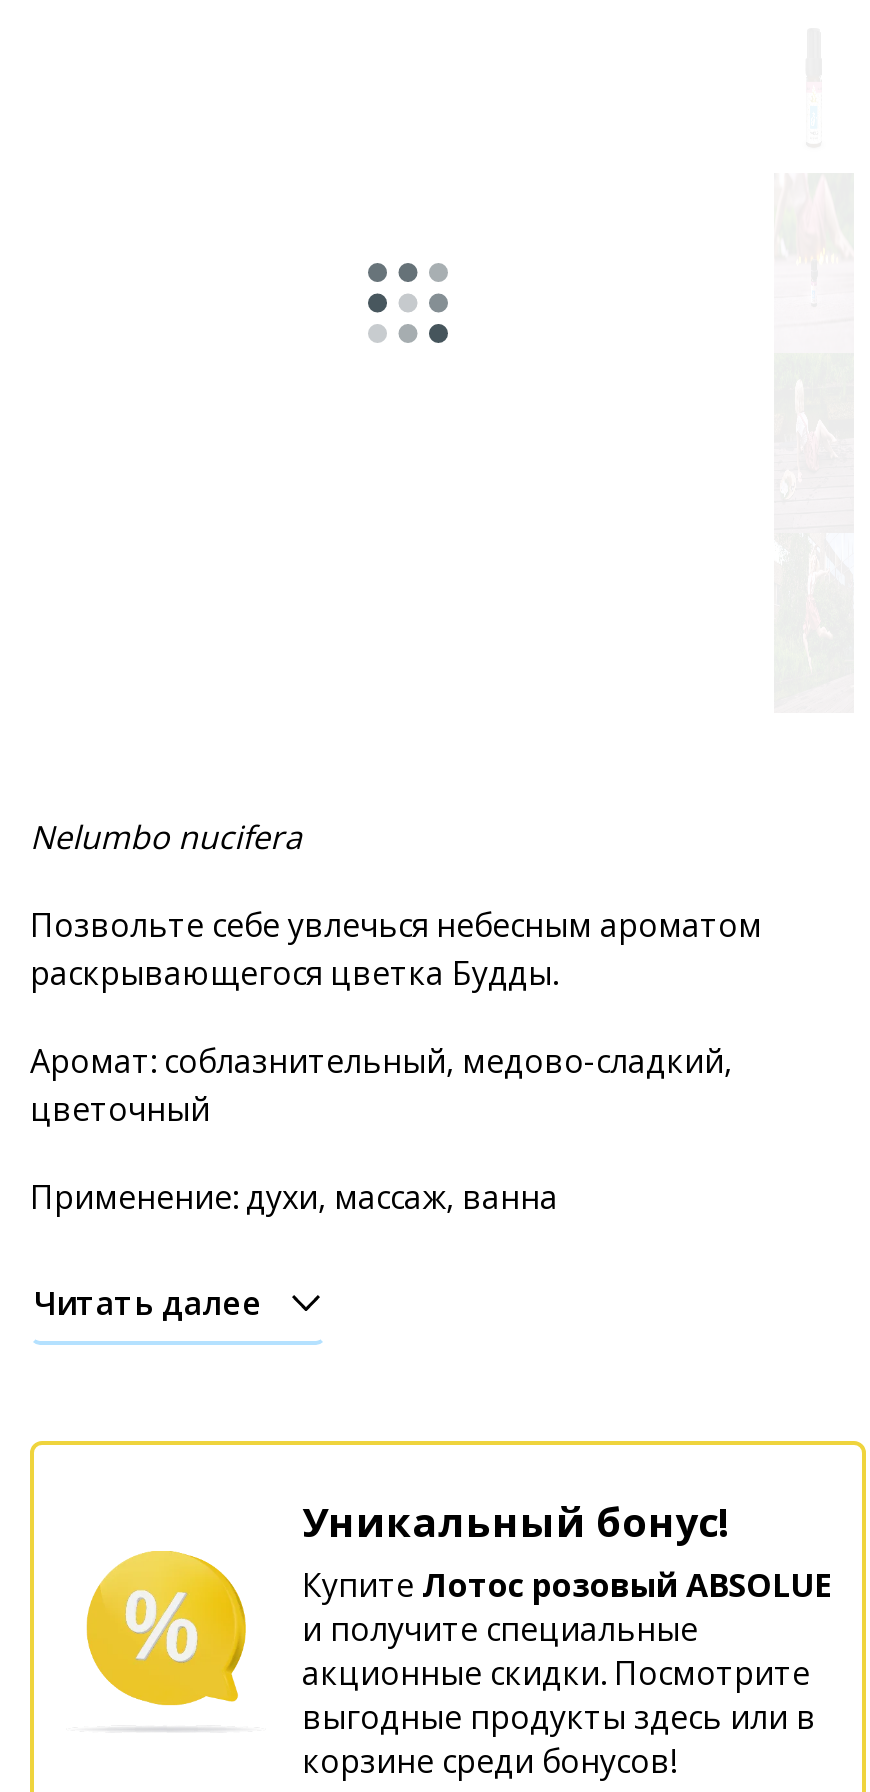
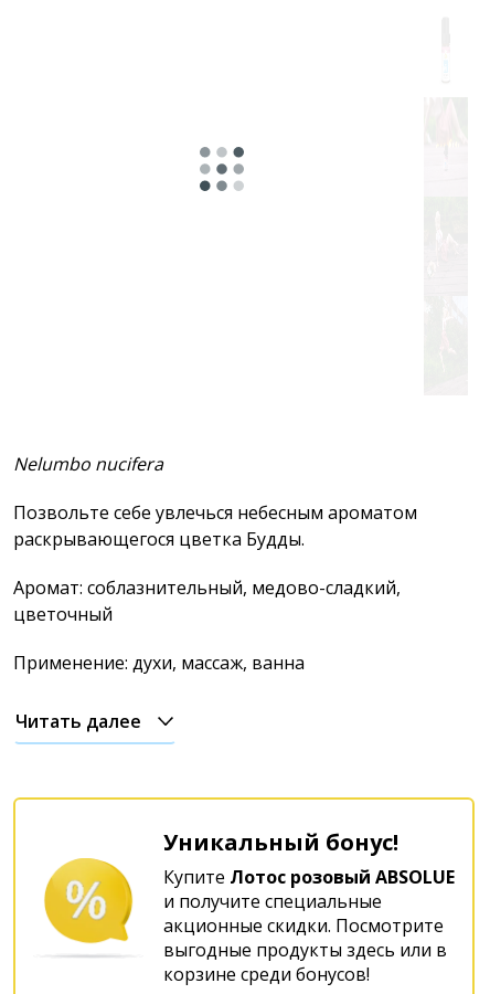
[368,263,448,343] [image] -> [200,147,244,191] [image]

